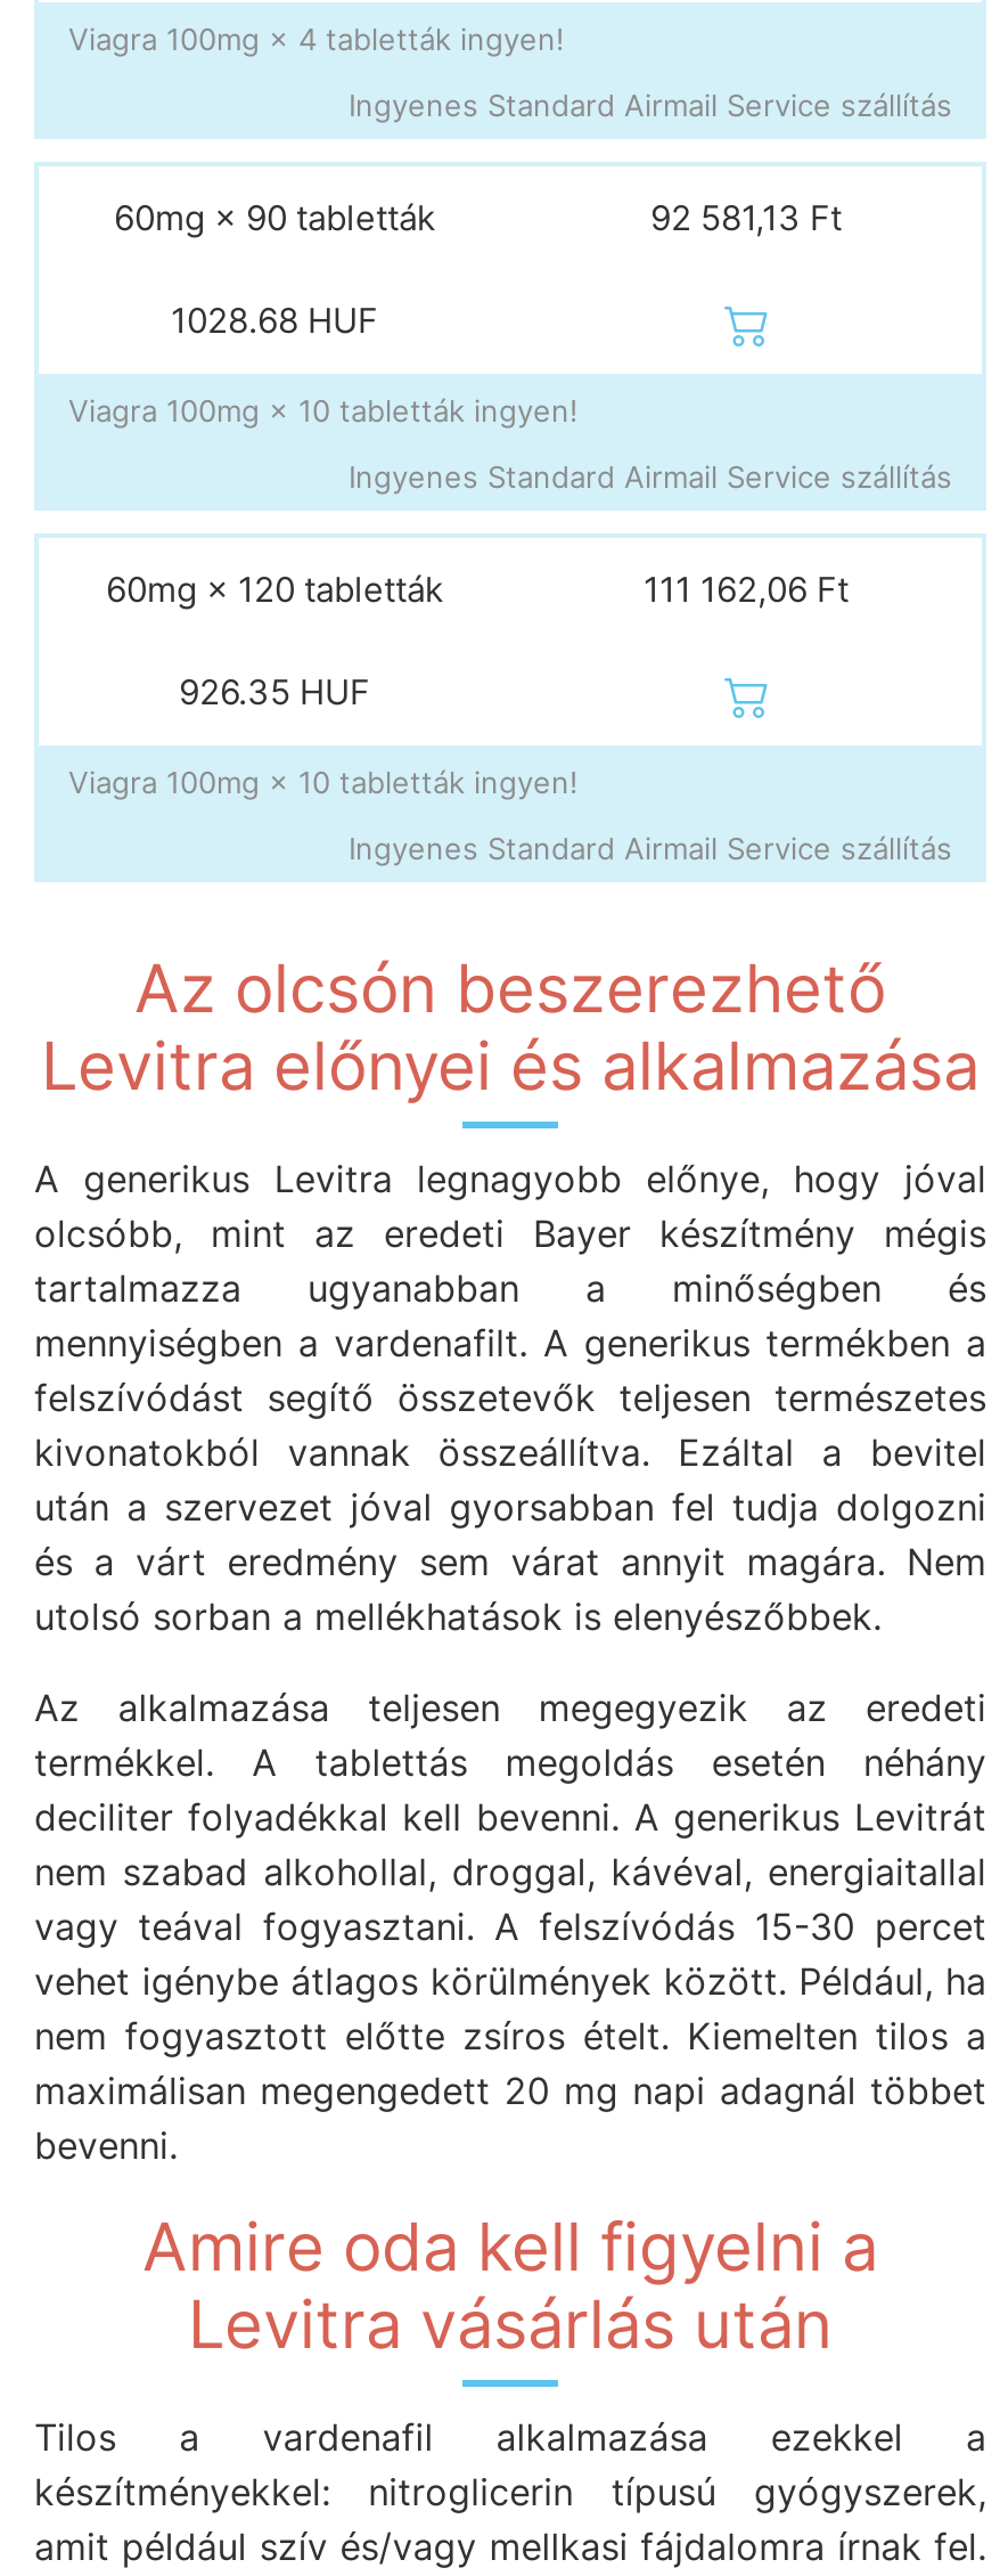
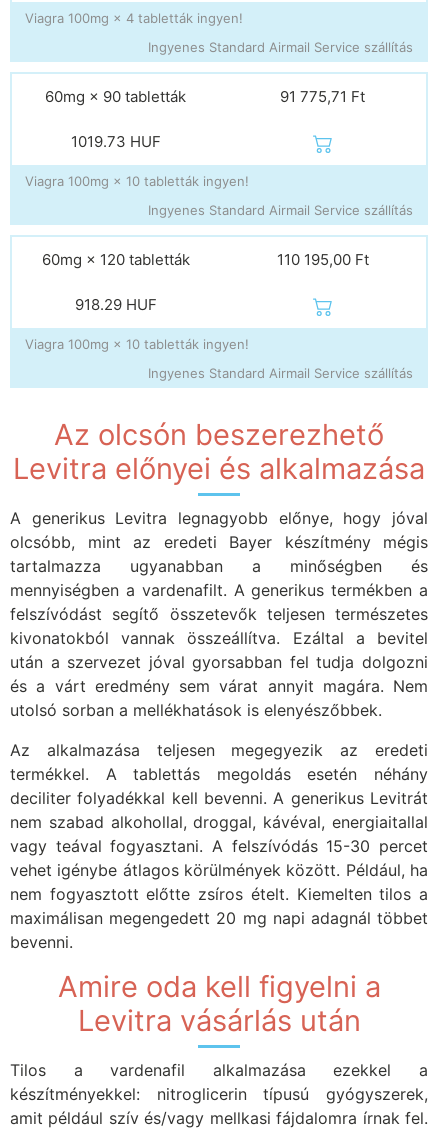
[650,196,842,239] 92 581,13 Ft -> [280,87,365,106] 91 775,71 Ft
[171,299,378,342] 1028.68 HUF -> [70,132,160,151] 1019.73 HUF
[644,568,849,611] 111 162,06 Ft -> [276,250,368,269] 110 195,00 Ft
[179,670,370,714] 926.35 HUF -> [74,295,156,314] 918.29 HUF

